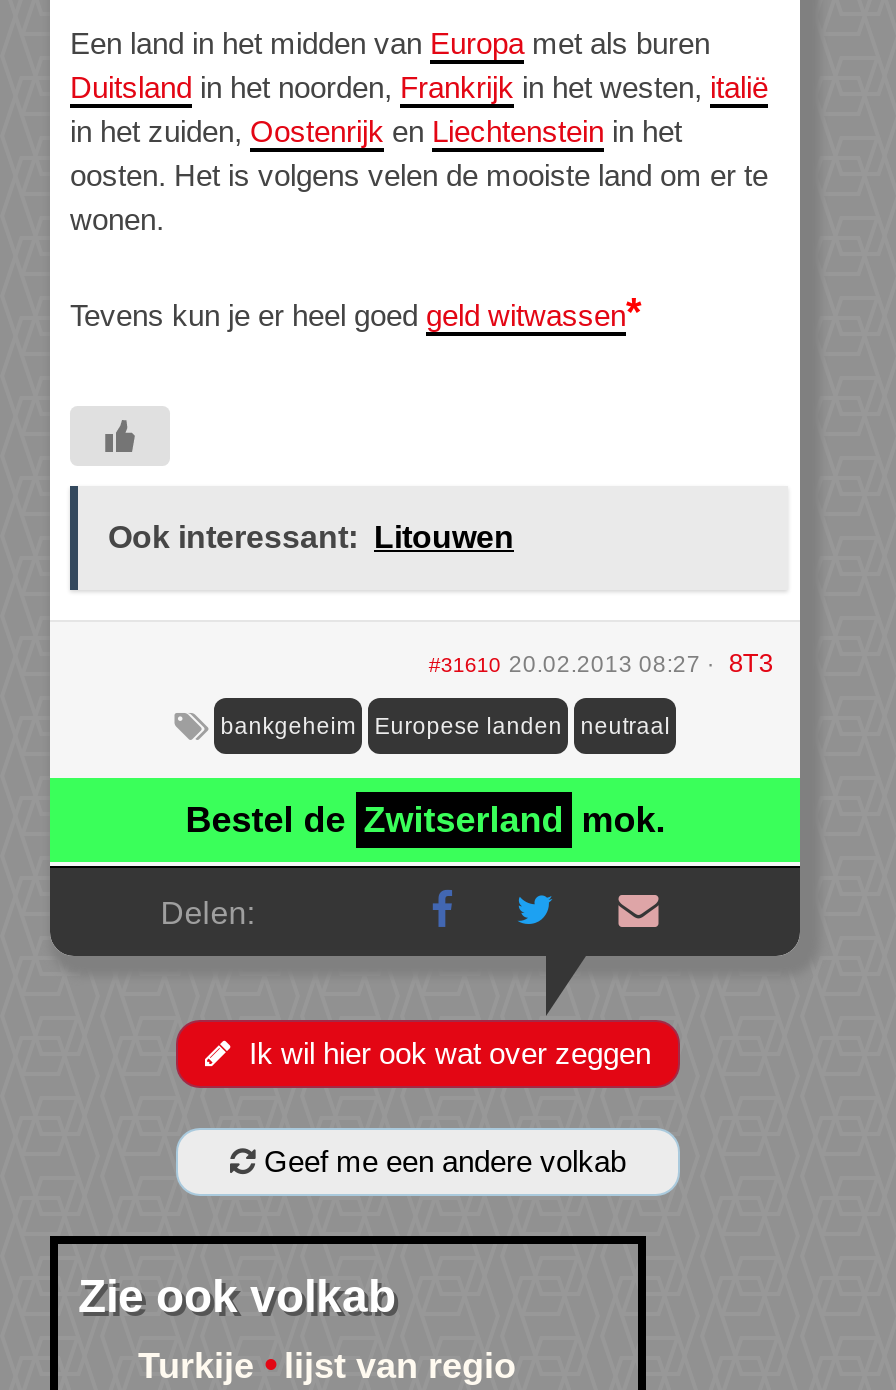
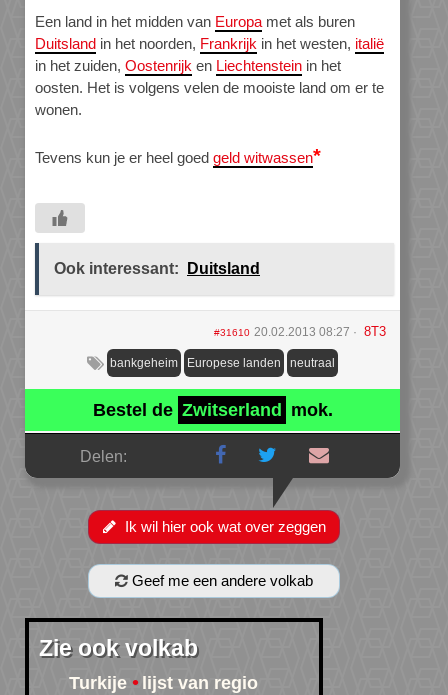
[108,520,514,554] Ook interessant: Litouwen -> [54,260,260,277] Ook interessant: Duitsland

